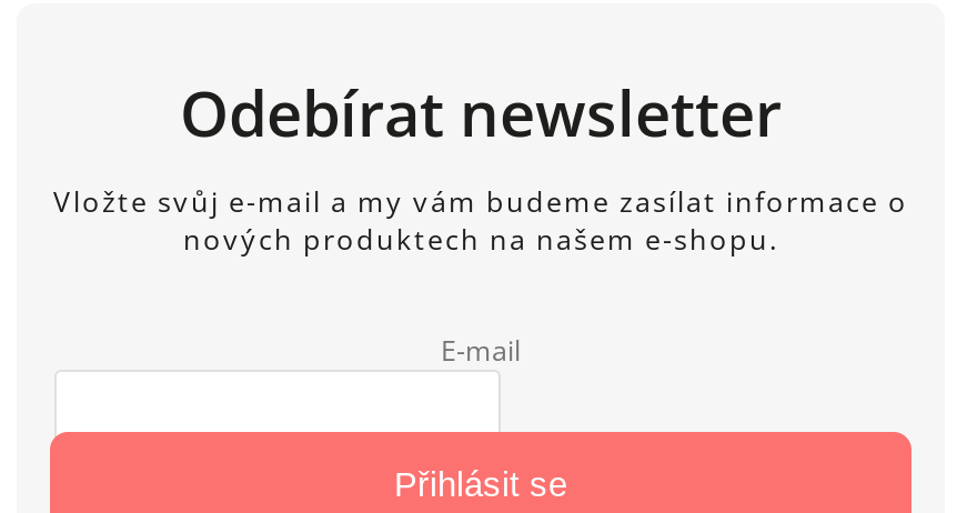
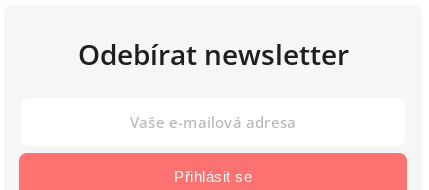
[53,182,908,369] Vložte svůj e-mail a my vám budeme zasílat informace o | nových produktech na našem e-shopu. | E-mail -> none

